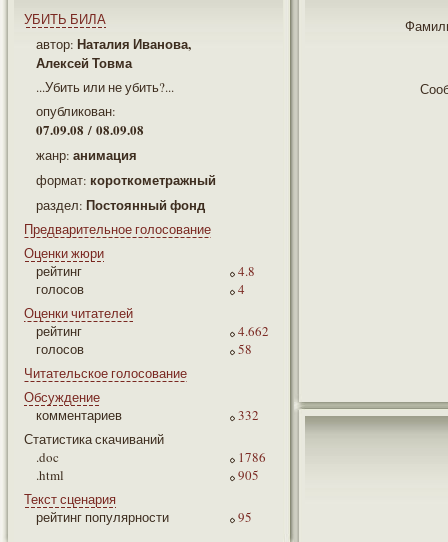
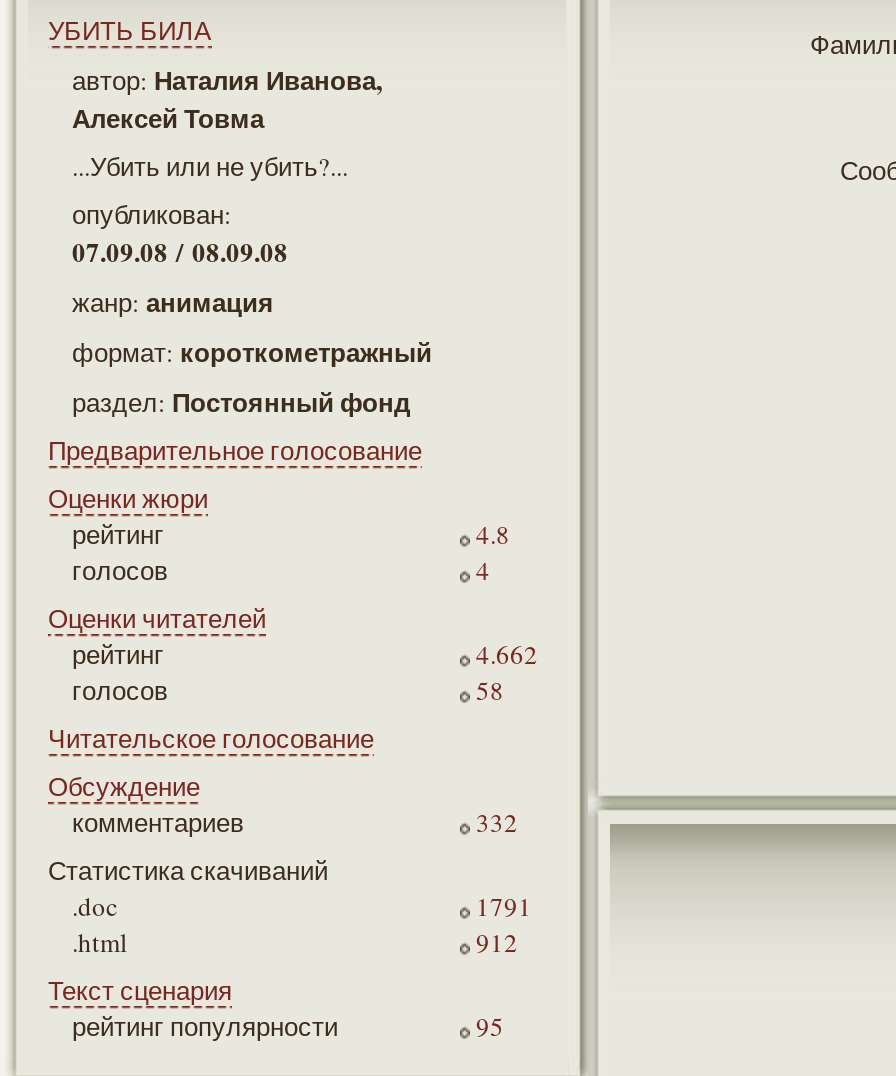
[238,448,266,466] 1786 -> [476,888,532,924] 1791
[238,466,259,484] 905 -> [476,924,518,960] 912

